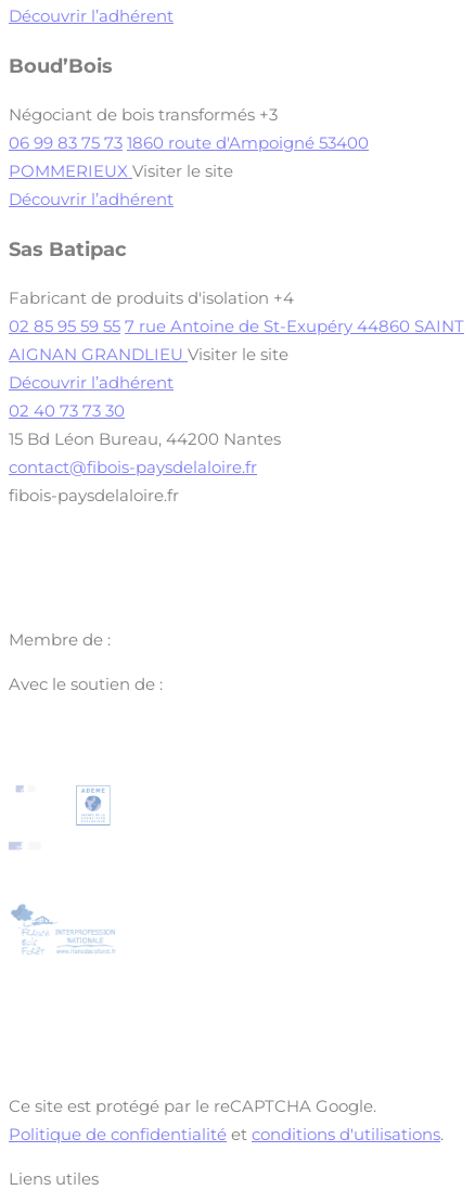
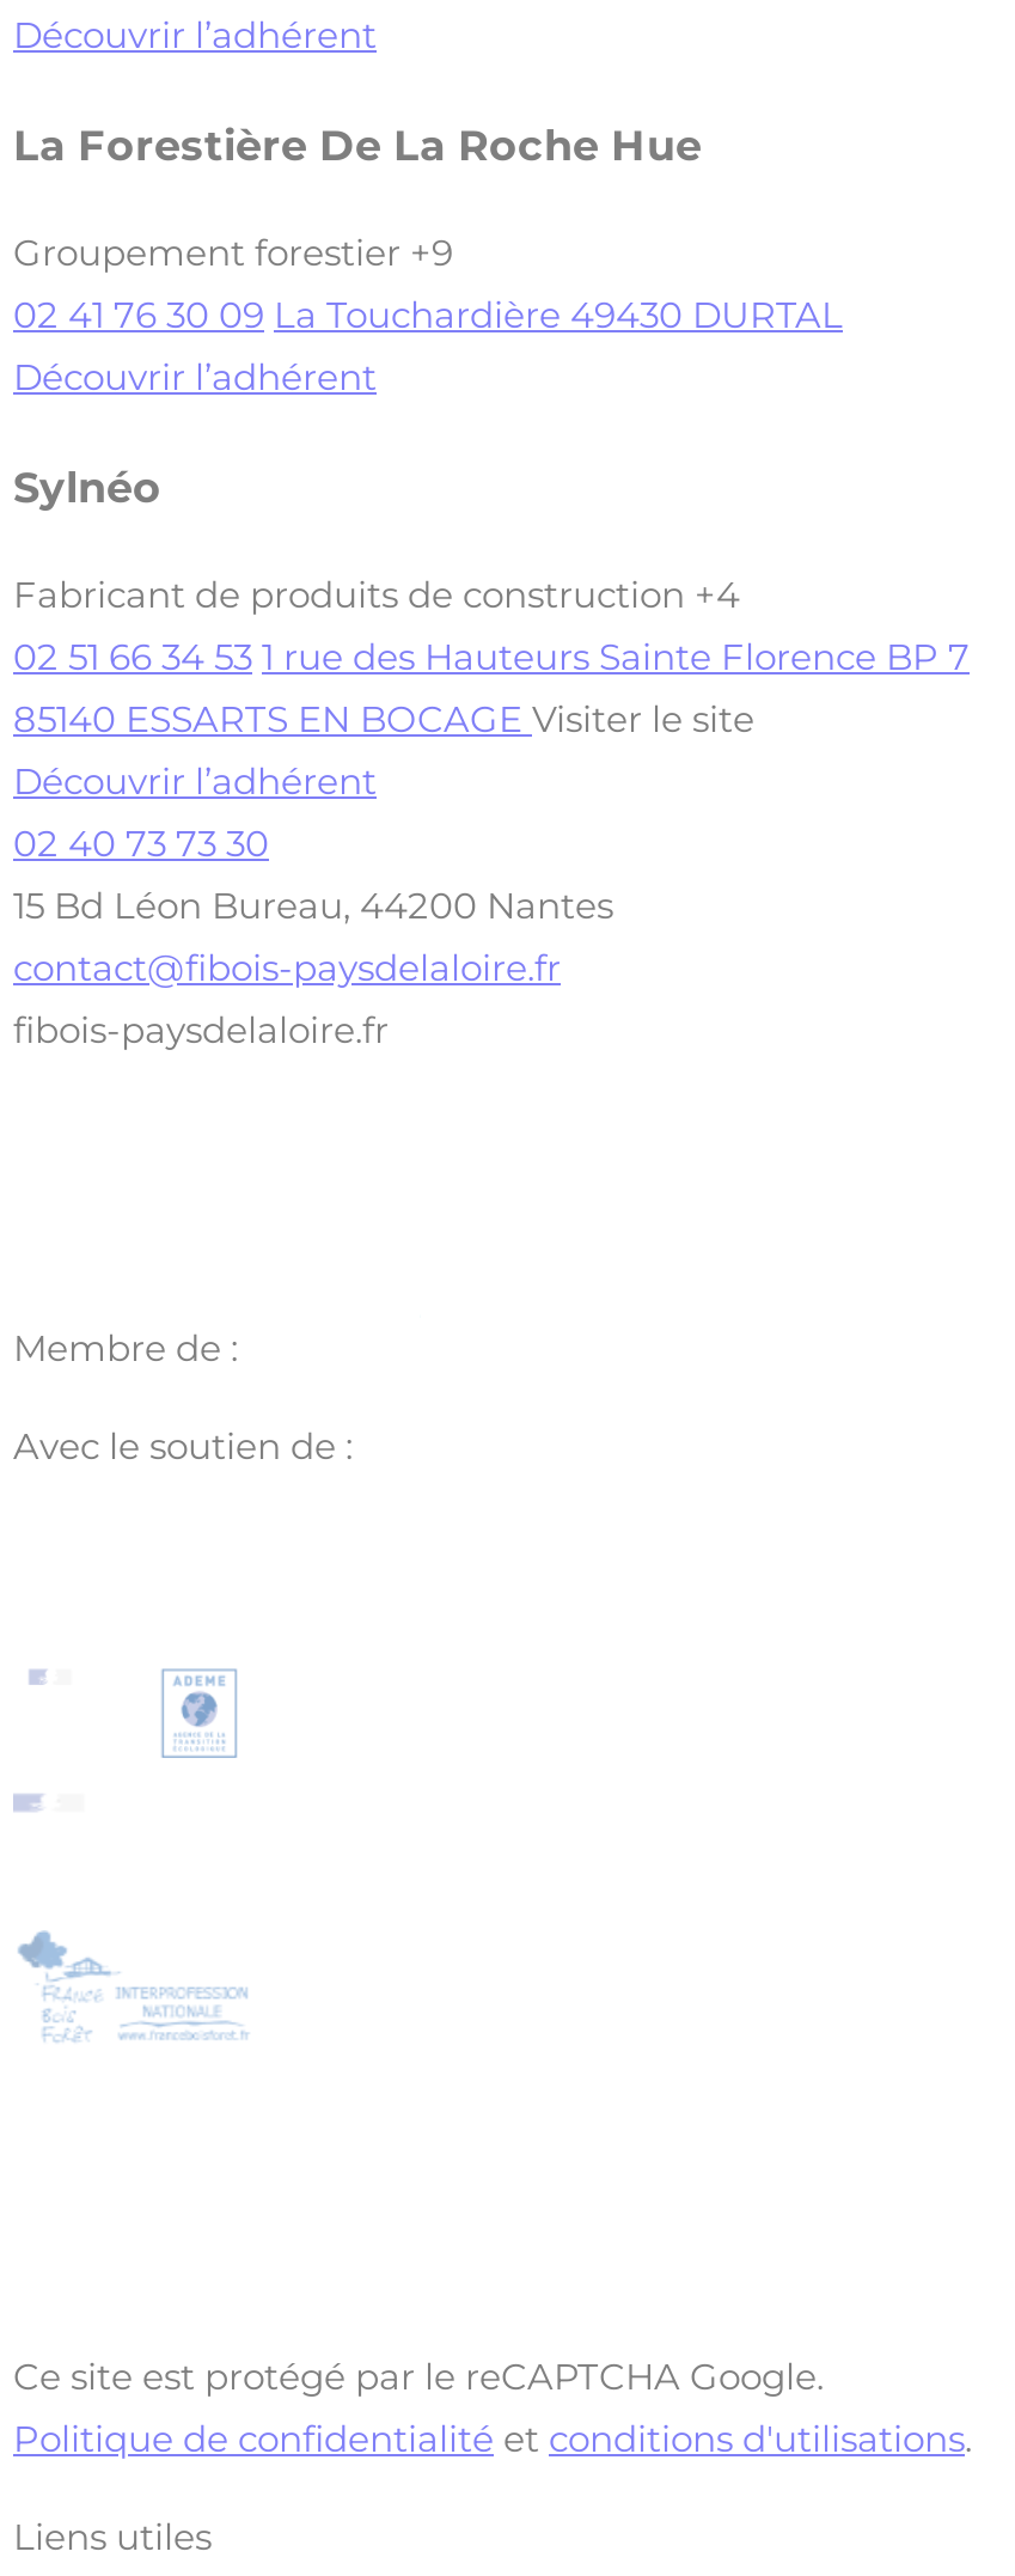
[9,54,113,77] Boud’Bois -> [13,119,702,169] La Forestière De La Roche Hue
[9,104,369,181] Négociant de bois transformés +3 | 06 99 83 75 73 1860 route d'Ampoigné 53400 | POMMERIEUX Visiter le site -> [13,230,843,338] Groupement forestier +9 | 02 41 76 30 09 La Touchardière 49430 DURTAL
[9,237,127,260] Sas Batipac -> [13,461,161,512] Sylnéo
[9,288,464,365] Fabricant de produits d'isolation +4 | 02 85 95 59 55 7 rue Antoine de St-Exupéry 44860 SAINT | AIGNAN GRANDLIEU Visiter le site -> [13,573,970,742] Fabricant de produits de construction +4 | 02 51 66 34 53 1 rue des Hauteurs Sainte Florence BP 7 | 85140 ESSARTS EN BOCAGE Visiter le site

